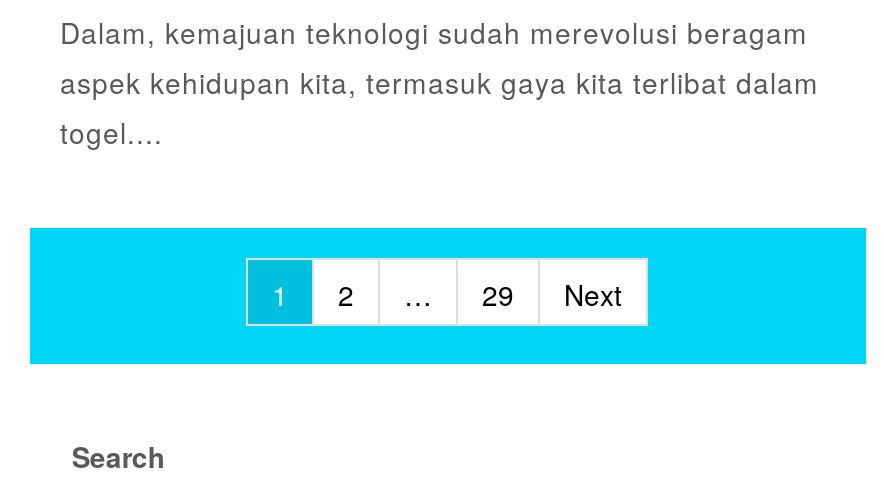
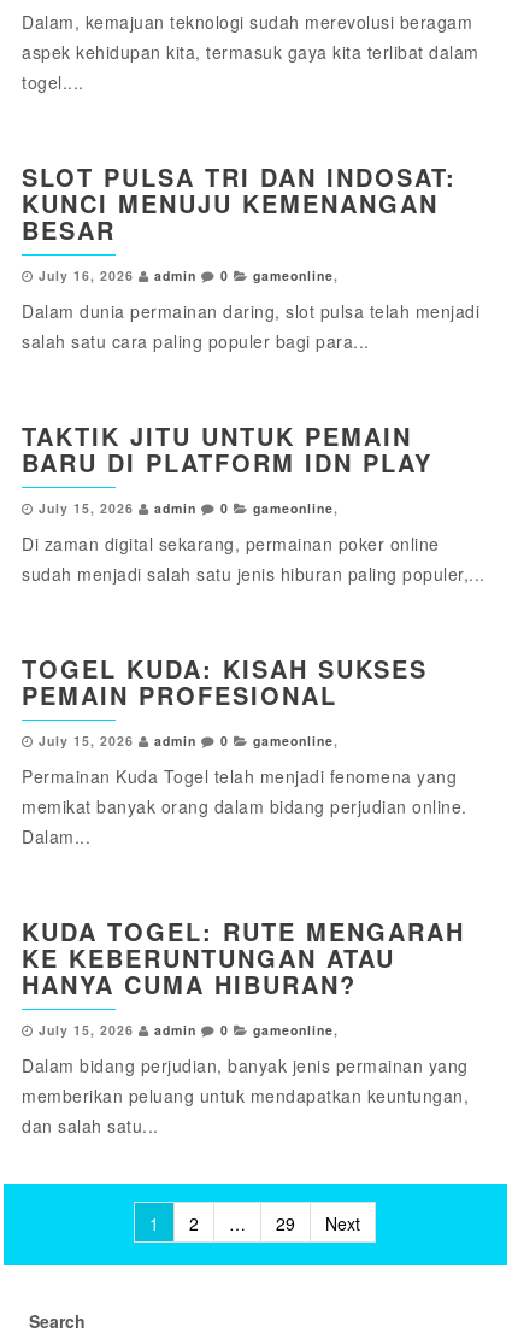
none -> [22,159,485,1138] SLOT PULSA TRI DAN INDOSAT: | KUNCI MENUJU KEMENANGAN | BESAR | July 16, 2026 | admin | 0 | gameonline, | Dalam dunia permainan daring, slot pulsa telah menjadi | salah satu cara paling populer bagi para... | TAKTIK JITU UNTUK PEMAIN | BARU DI PLATFORM IDN PLAY | July 15, 2026 | admin | 0 | gameonline, | Di zaman digital sekarang, permainan poker online | sudah menjadi salah satu jenis hiburan paling populer,... | TOGEL KUDA: KISAH SUKSES | PEMAIN PROFESIONAL | July 15, 2026 | admin | 0 | gameonline, | Permainan Kuda Togel telah menjadi fenomena yang | memikat banyak orang dalam bidang perjudian online. | Dalam... | KUDA TOGEL: RUTE MENGARAH | KE KEBERUNTUNGAN ATAU | HANYA CUMA HIBURAN? | July 15, 2026 | admin | 0 | gameonline, | Dalam bidang perjudian, banyak jenis permainan yang | memberikan peluang untuk mendapatkan keuntungan, | dan salah satu...

